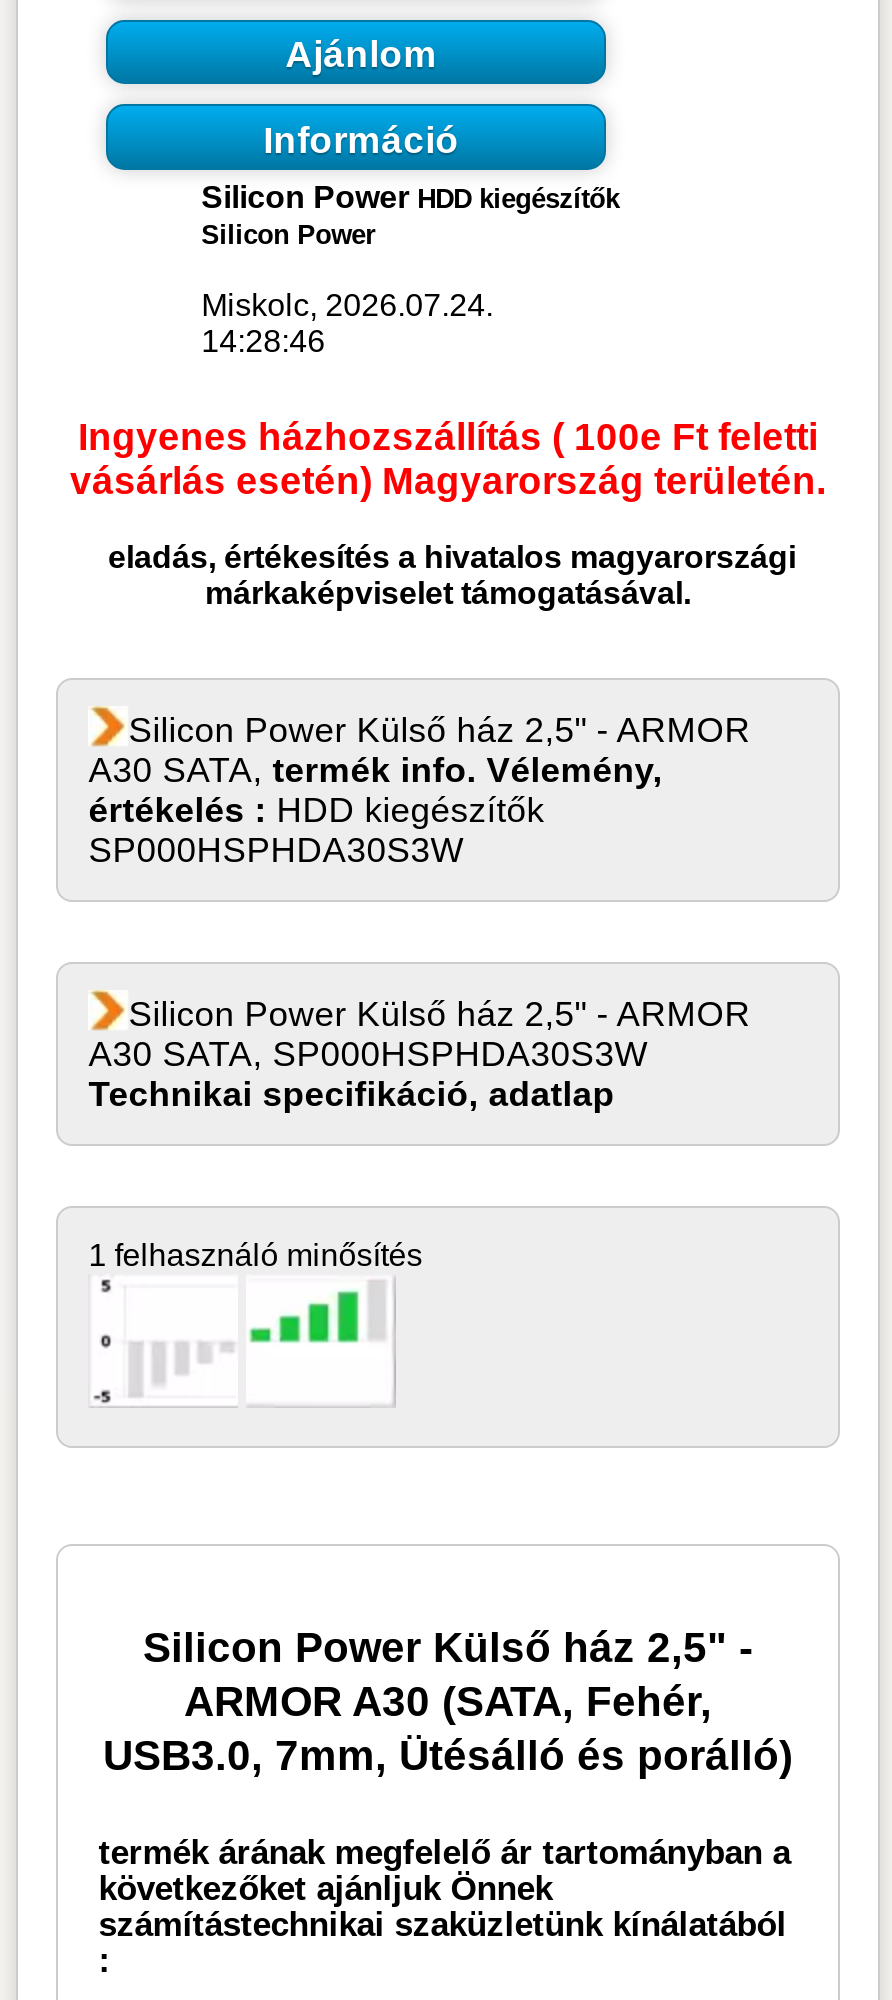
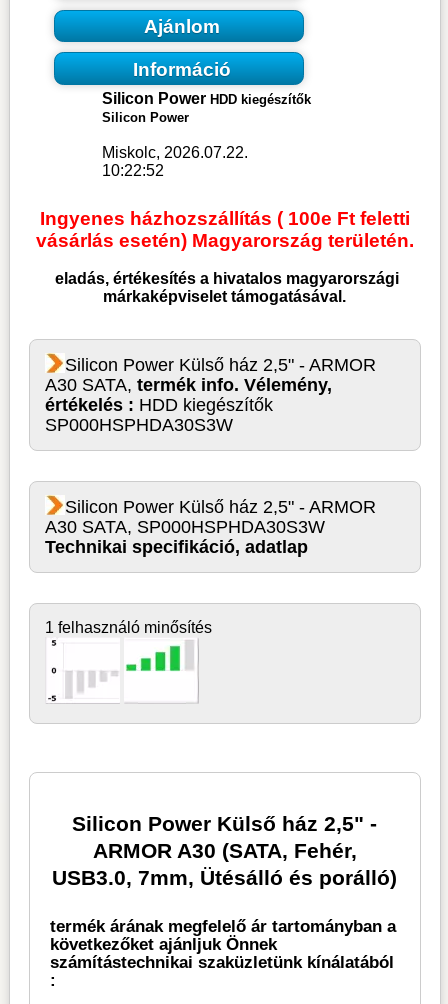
[201,288,493,322] Miskolc, 2026.07.24. -> [102,144,248,161] Miskolc, 2026.07.22.
[201,324,325,358] 14:28:46 -> [102,162,164,179] 10:22:52

